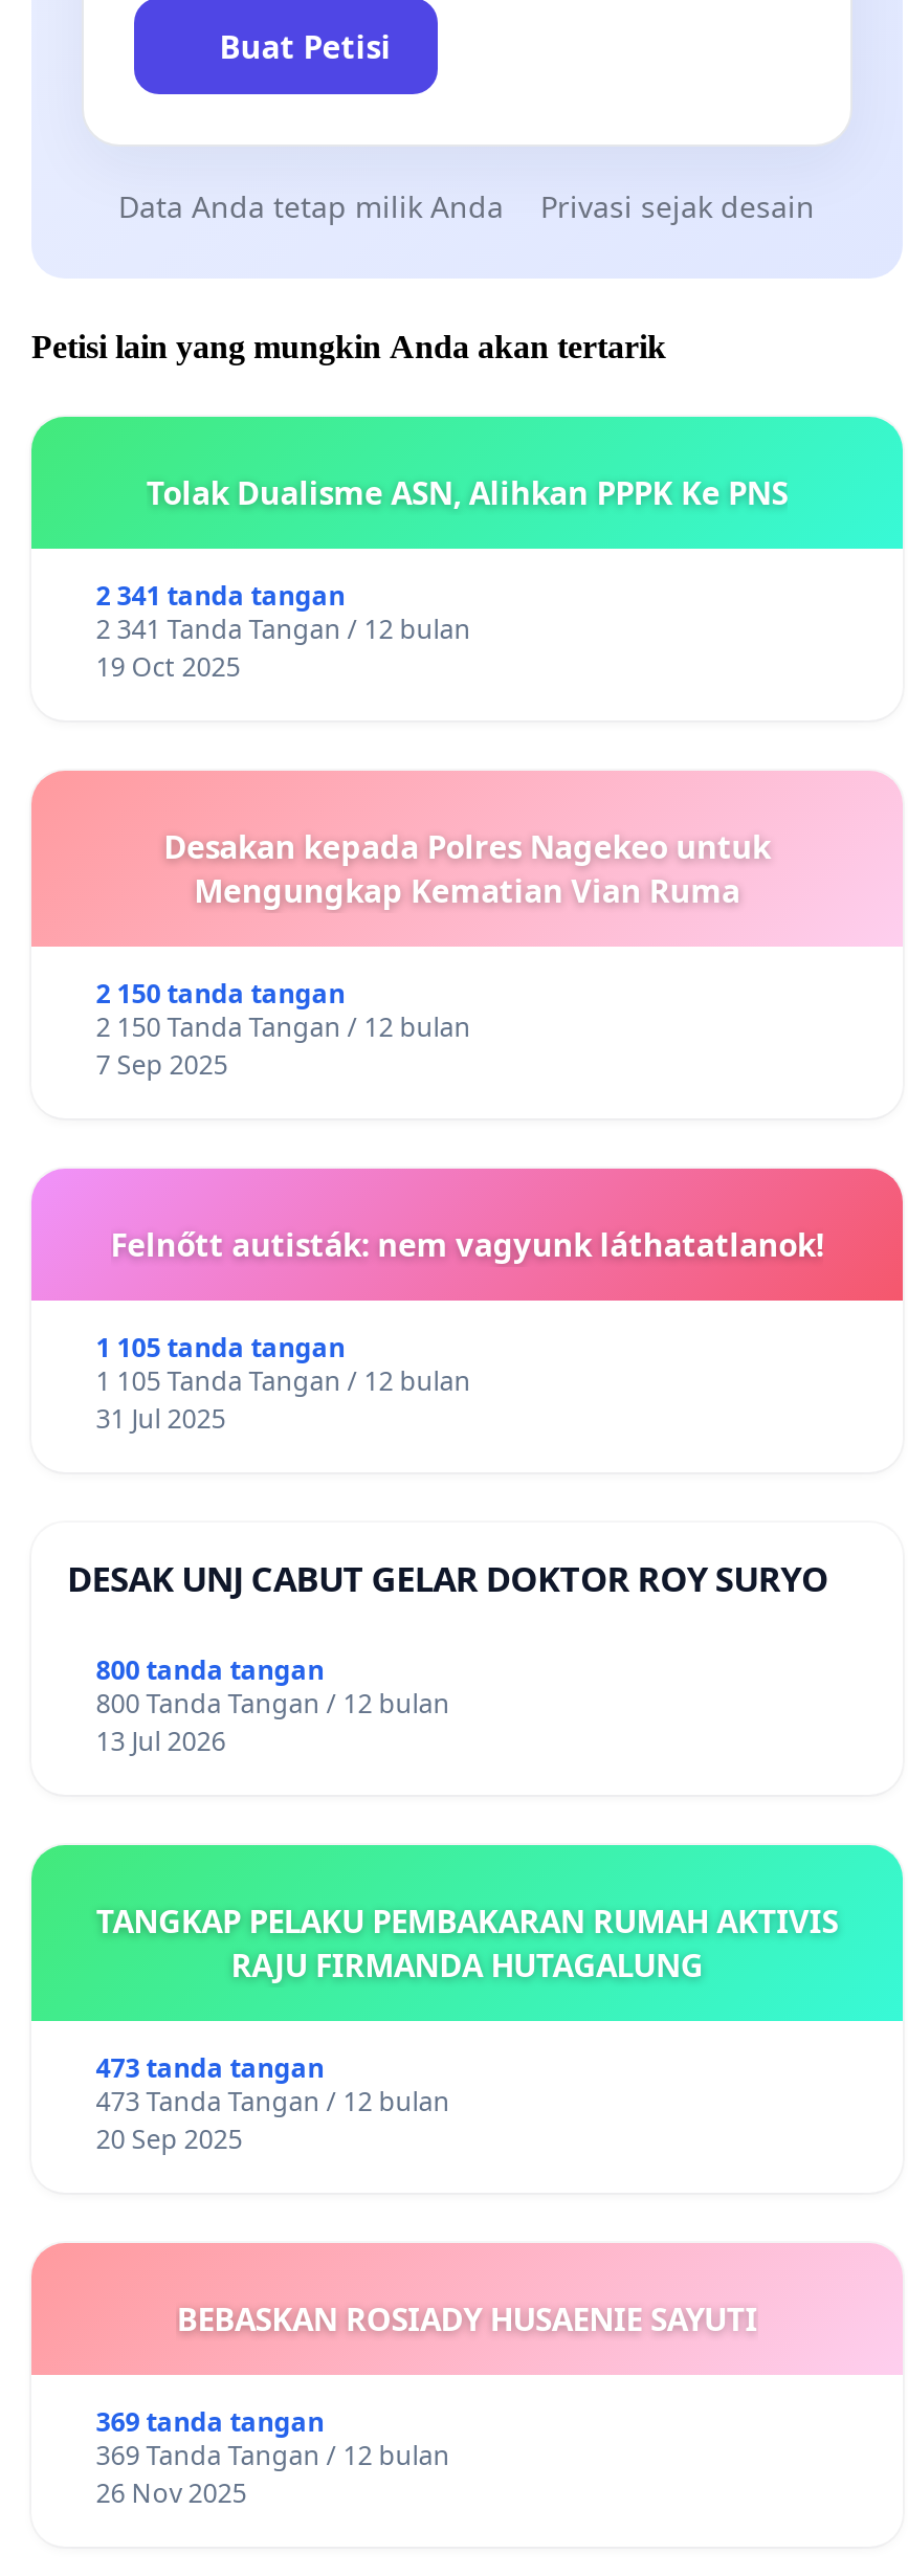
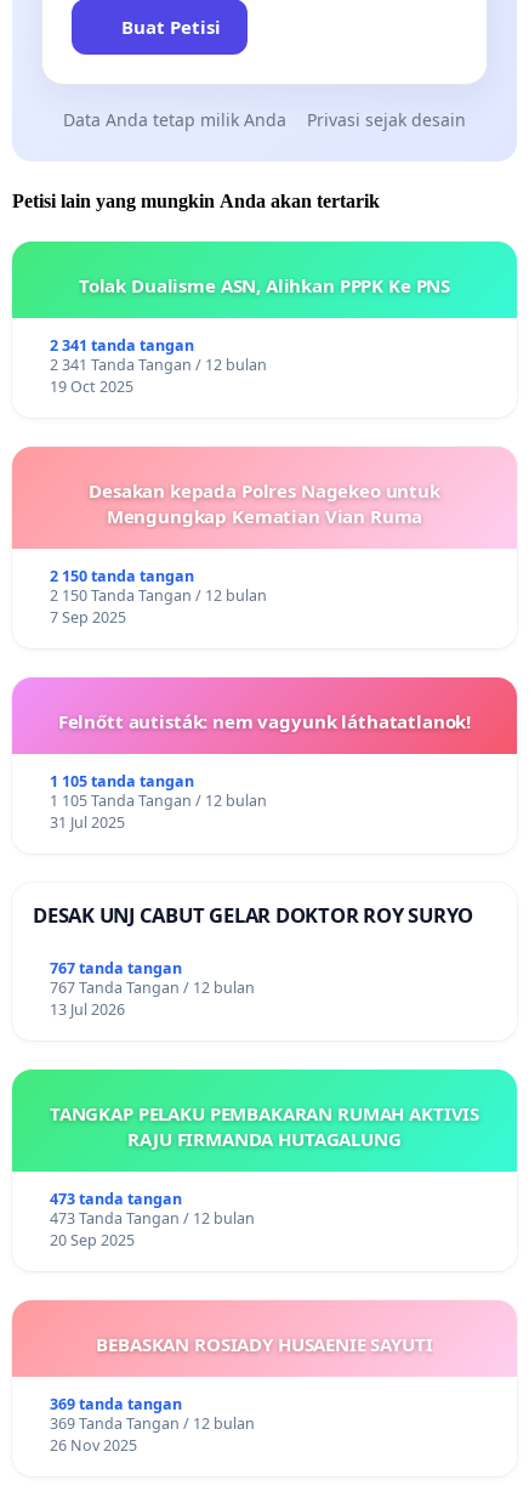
[96,1652,324,1687] 800 tanda tangan -> [50,958,182,978] 767 tanda tangan
[96,1685,450,1721] 800 Tanda Tangan / 12 bulan -> [50,977,255,998] 767 Tanda Tangan / 12 bulan

